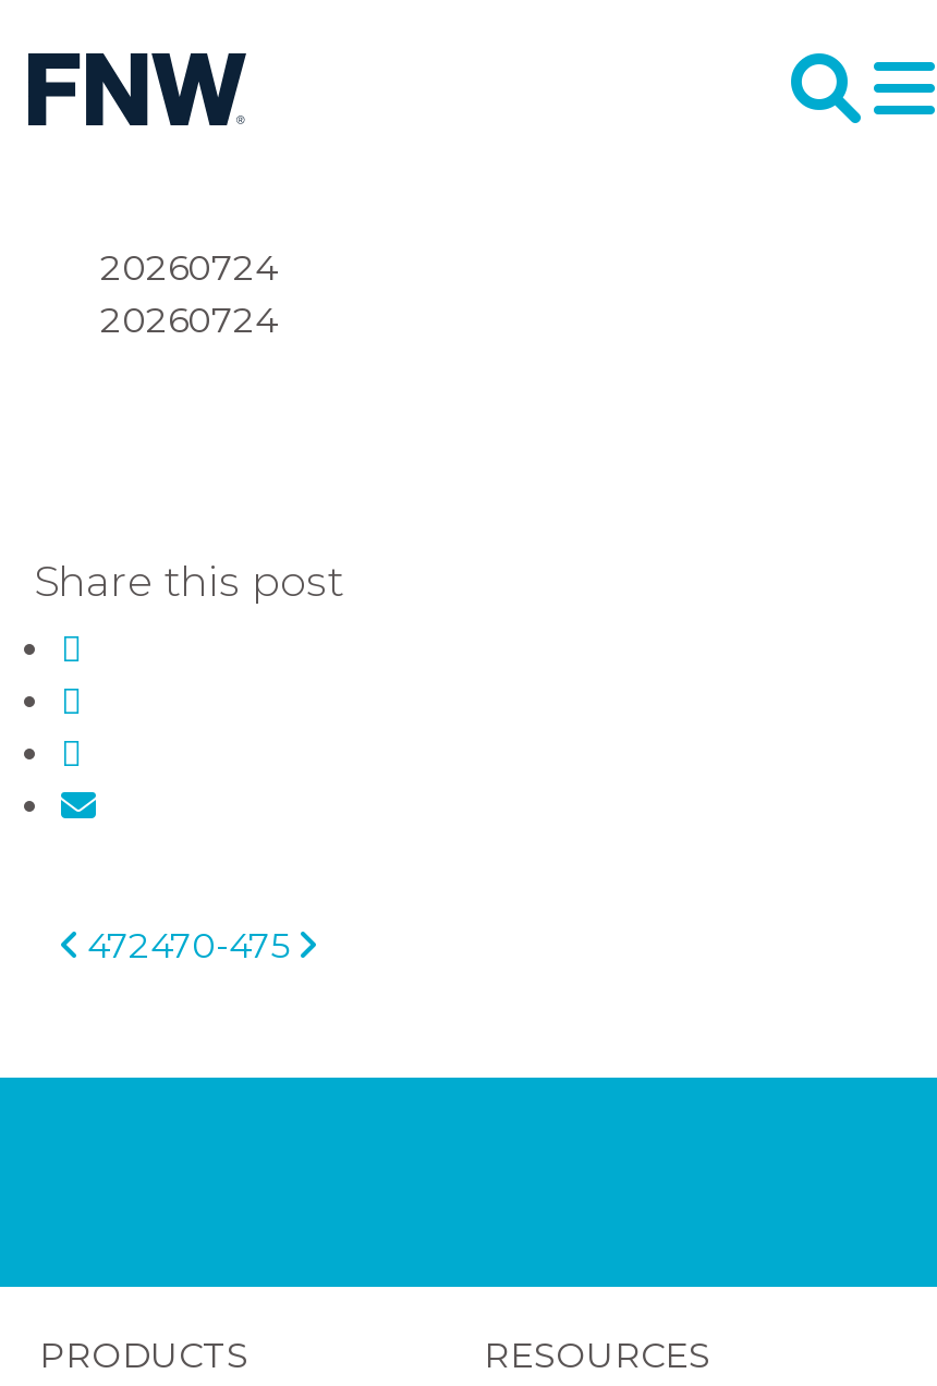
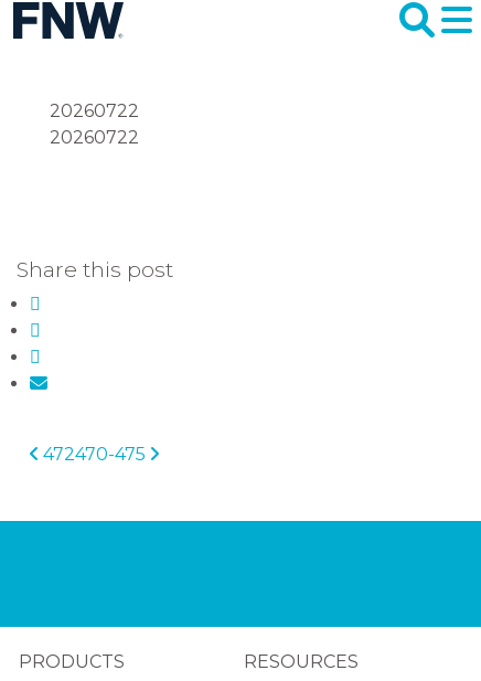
[100,247,277,289] 20260724 -> [50,100,139,121] 20260722
[100,300,277,341] 20260724 -> [50,127,139,148] 20260722

